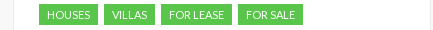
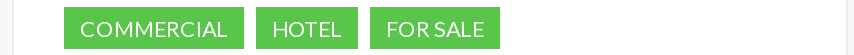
[47,7,224,20] HOUSES | VILLAS | FOR LEASE -> [80,15,342,41] COMMERCIAL | HOTEL

